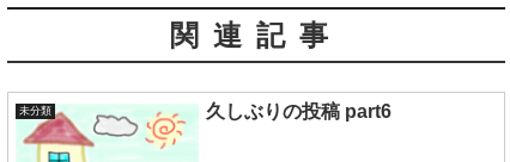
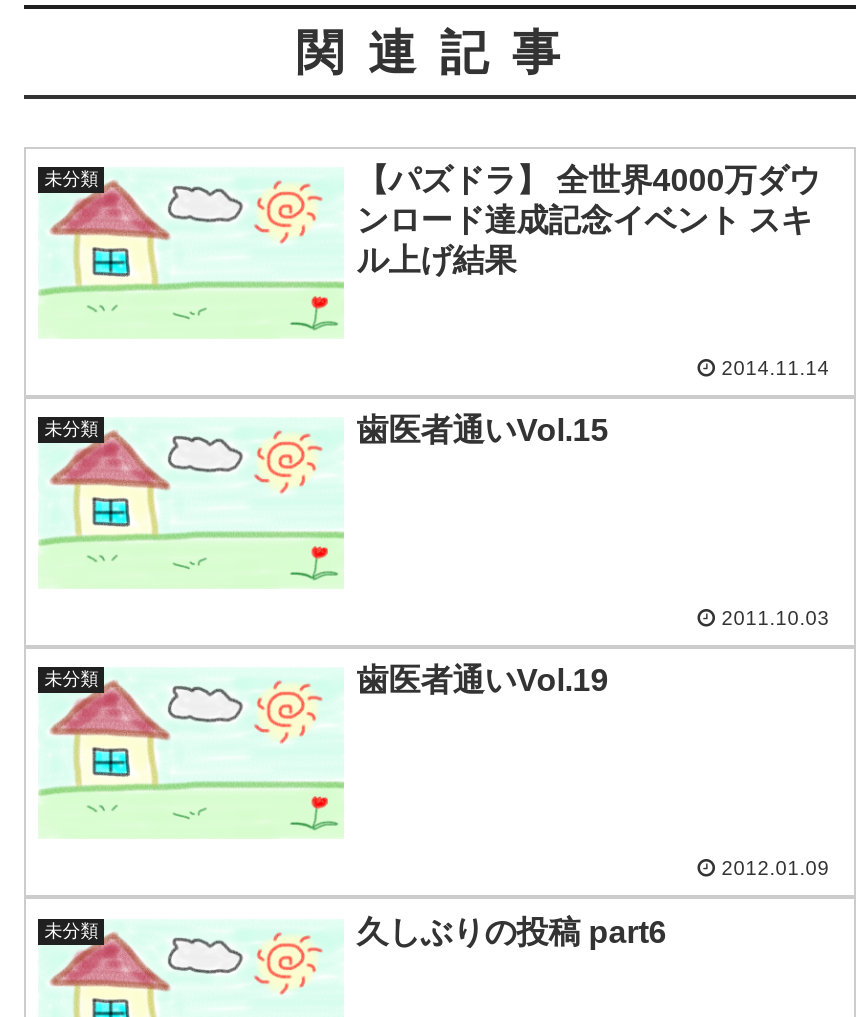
none -> [38,163,830,447] [image] | 【パズドラ】 全世界4000万ダウ | ンロード達成記念イベント スキ | ル上げ結果 | 2014.11.14 | 未分類 | 歯医者通いVol.15
none -> [38,419,830,698] [image] | 2011.10.03 | 未分類 | 歯医者通いVol.19
none -> [38,669,830,940] [image] | 2012.01.09 | 未分類

